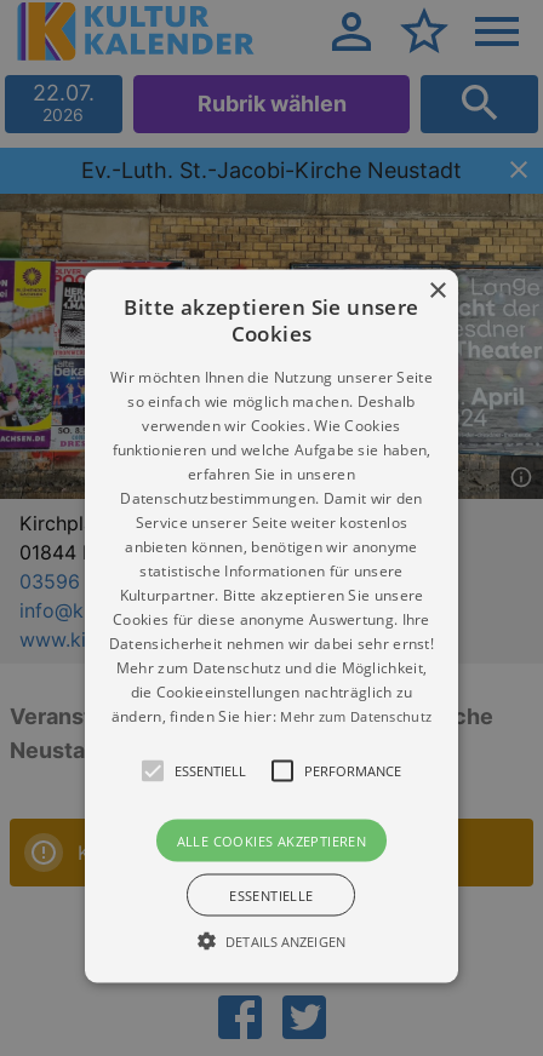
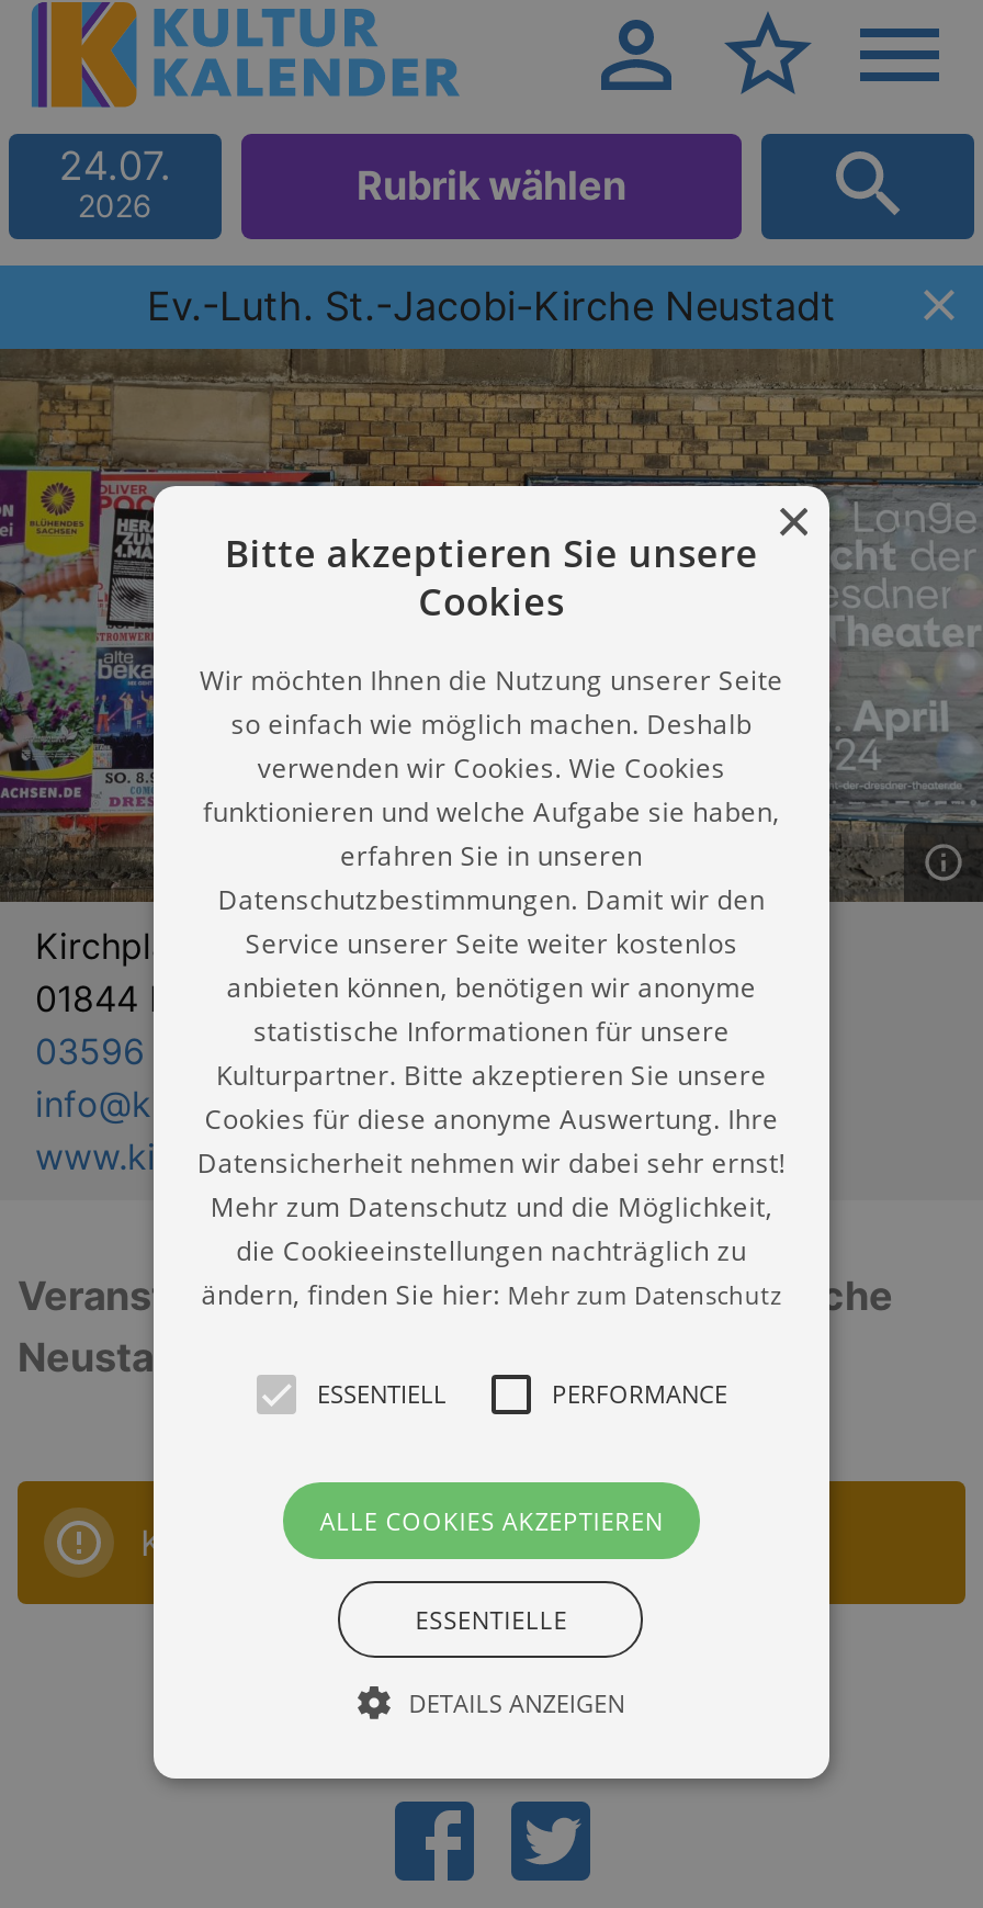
[33,80,94,105] 22.07. -> [59,143,171,189] 24.07.

